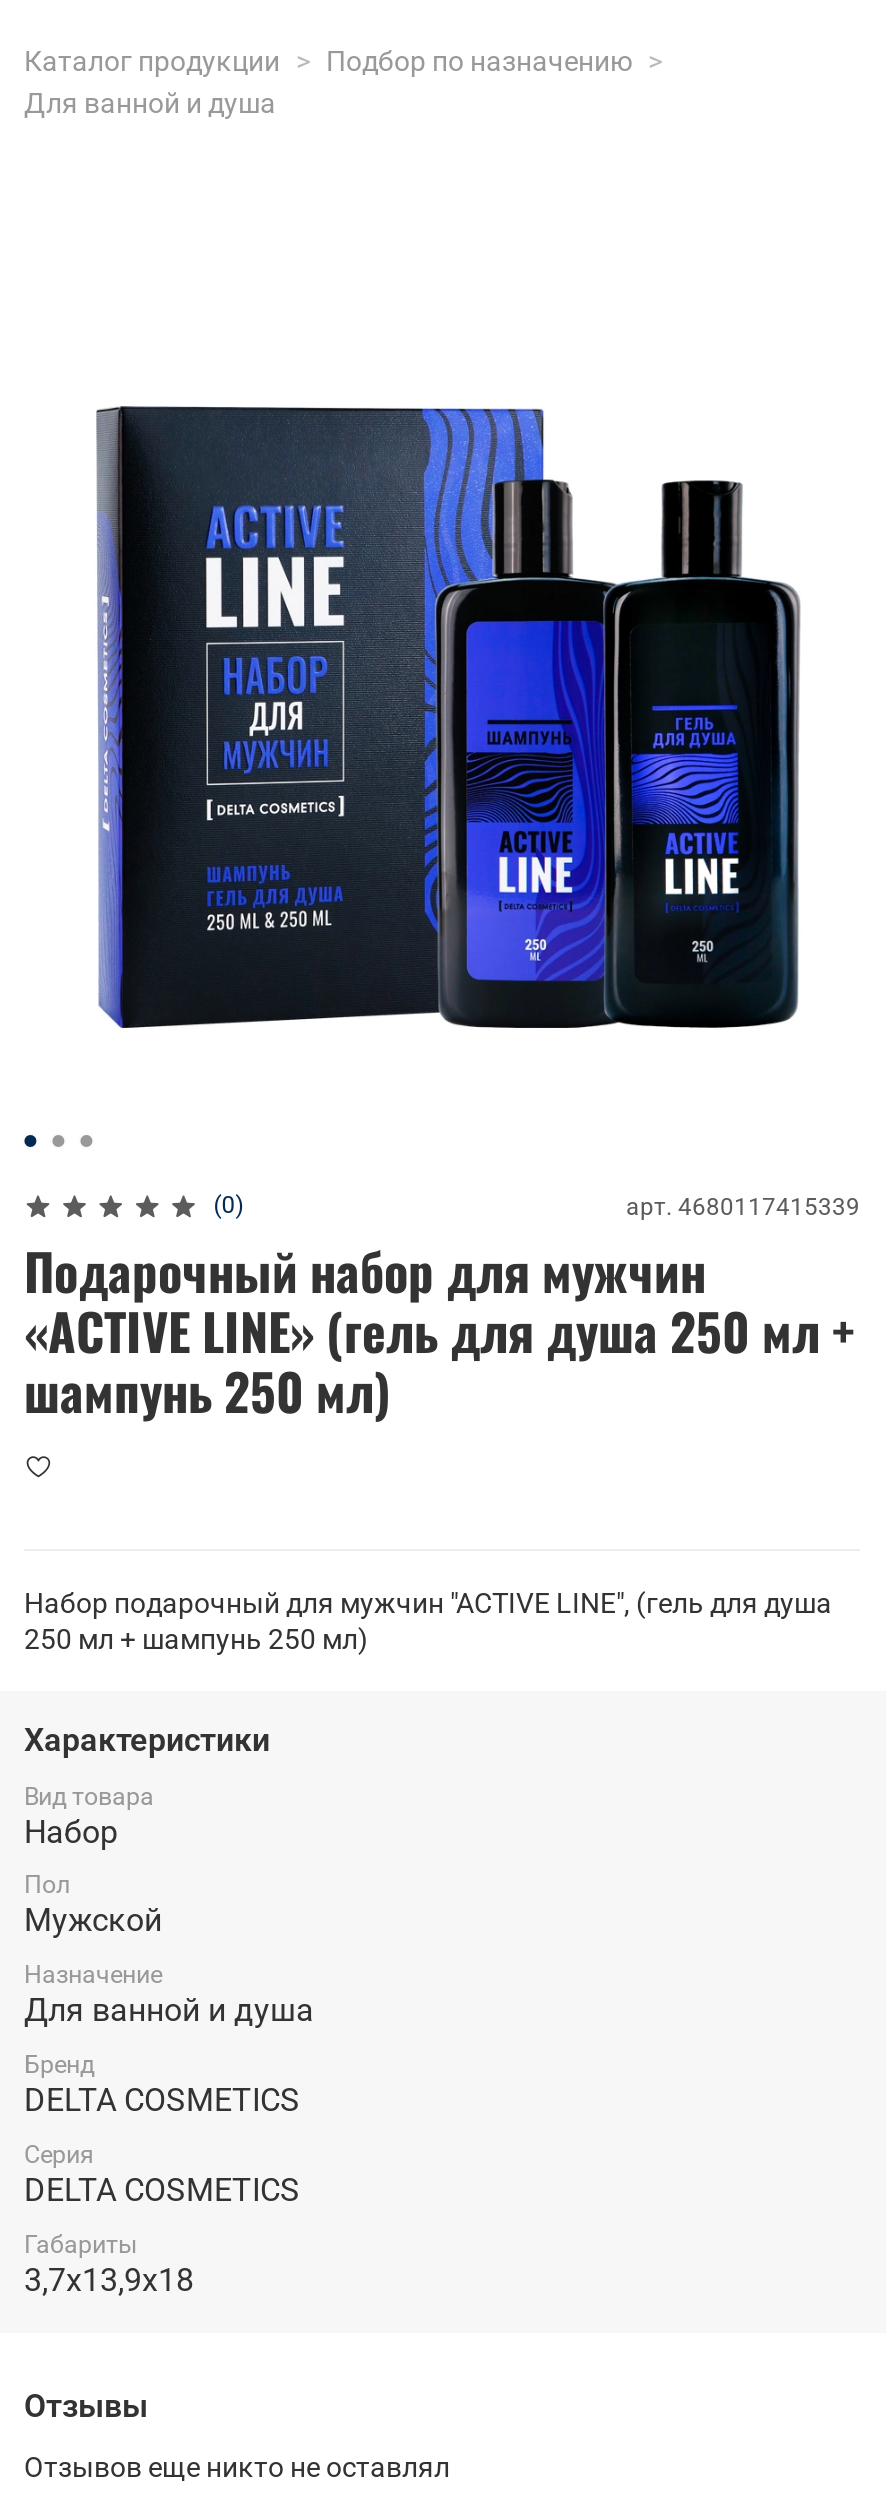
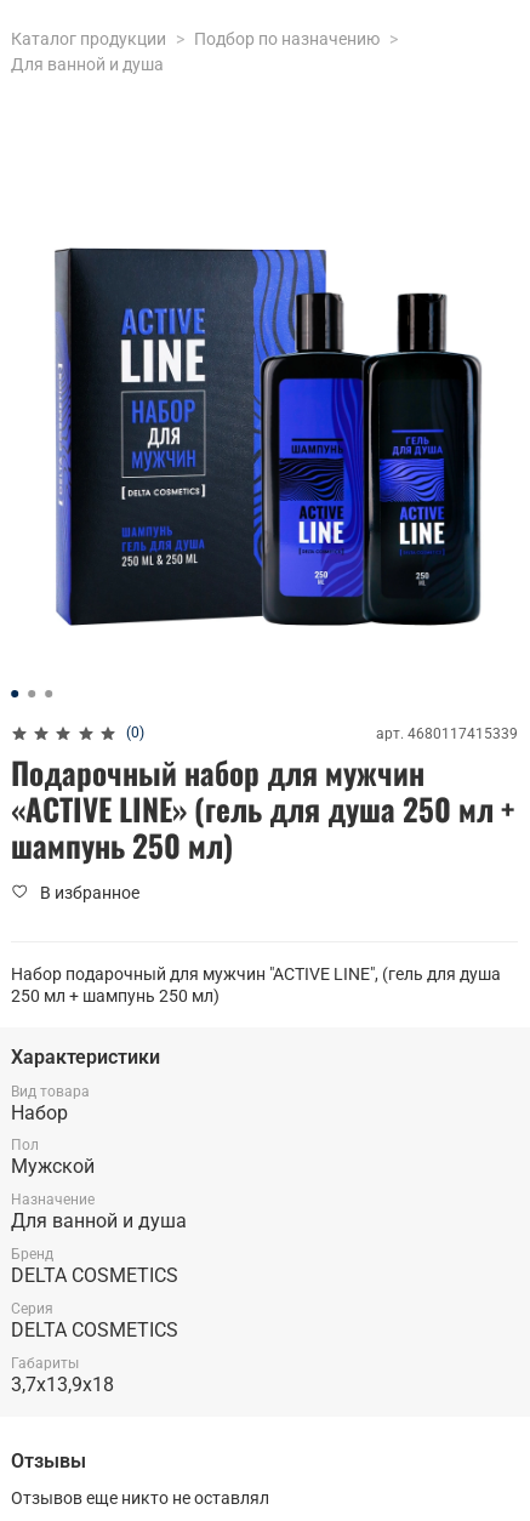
none -> [40,882,139,902] В избранное

